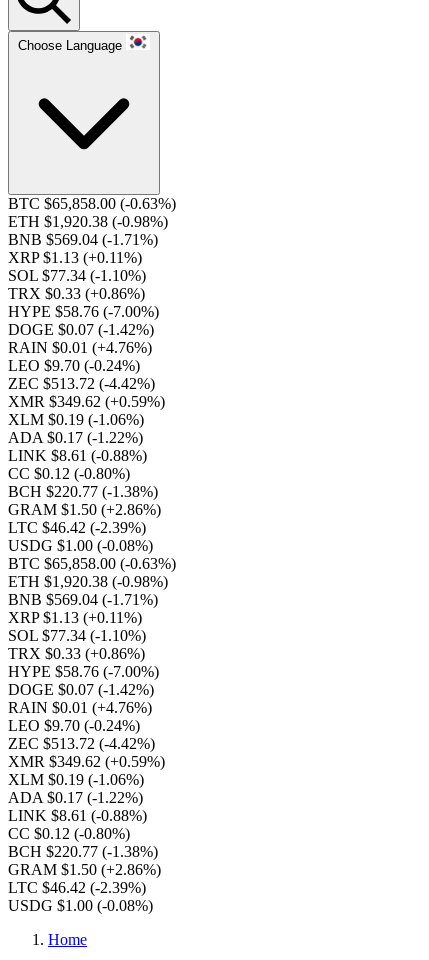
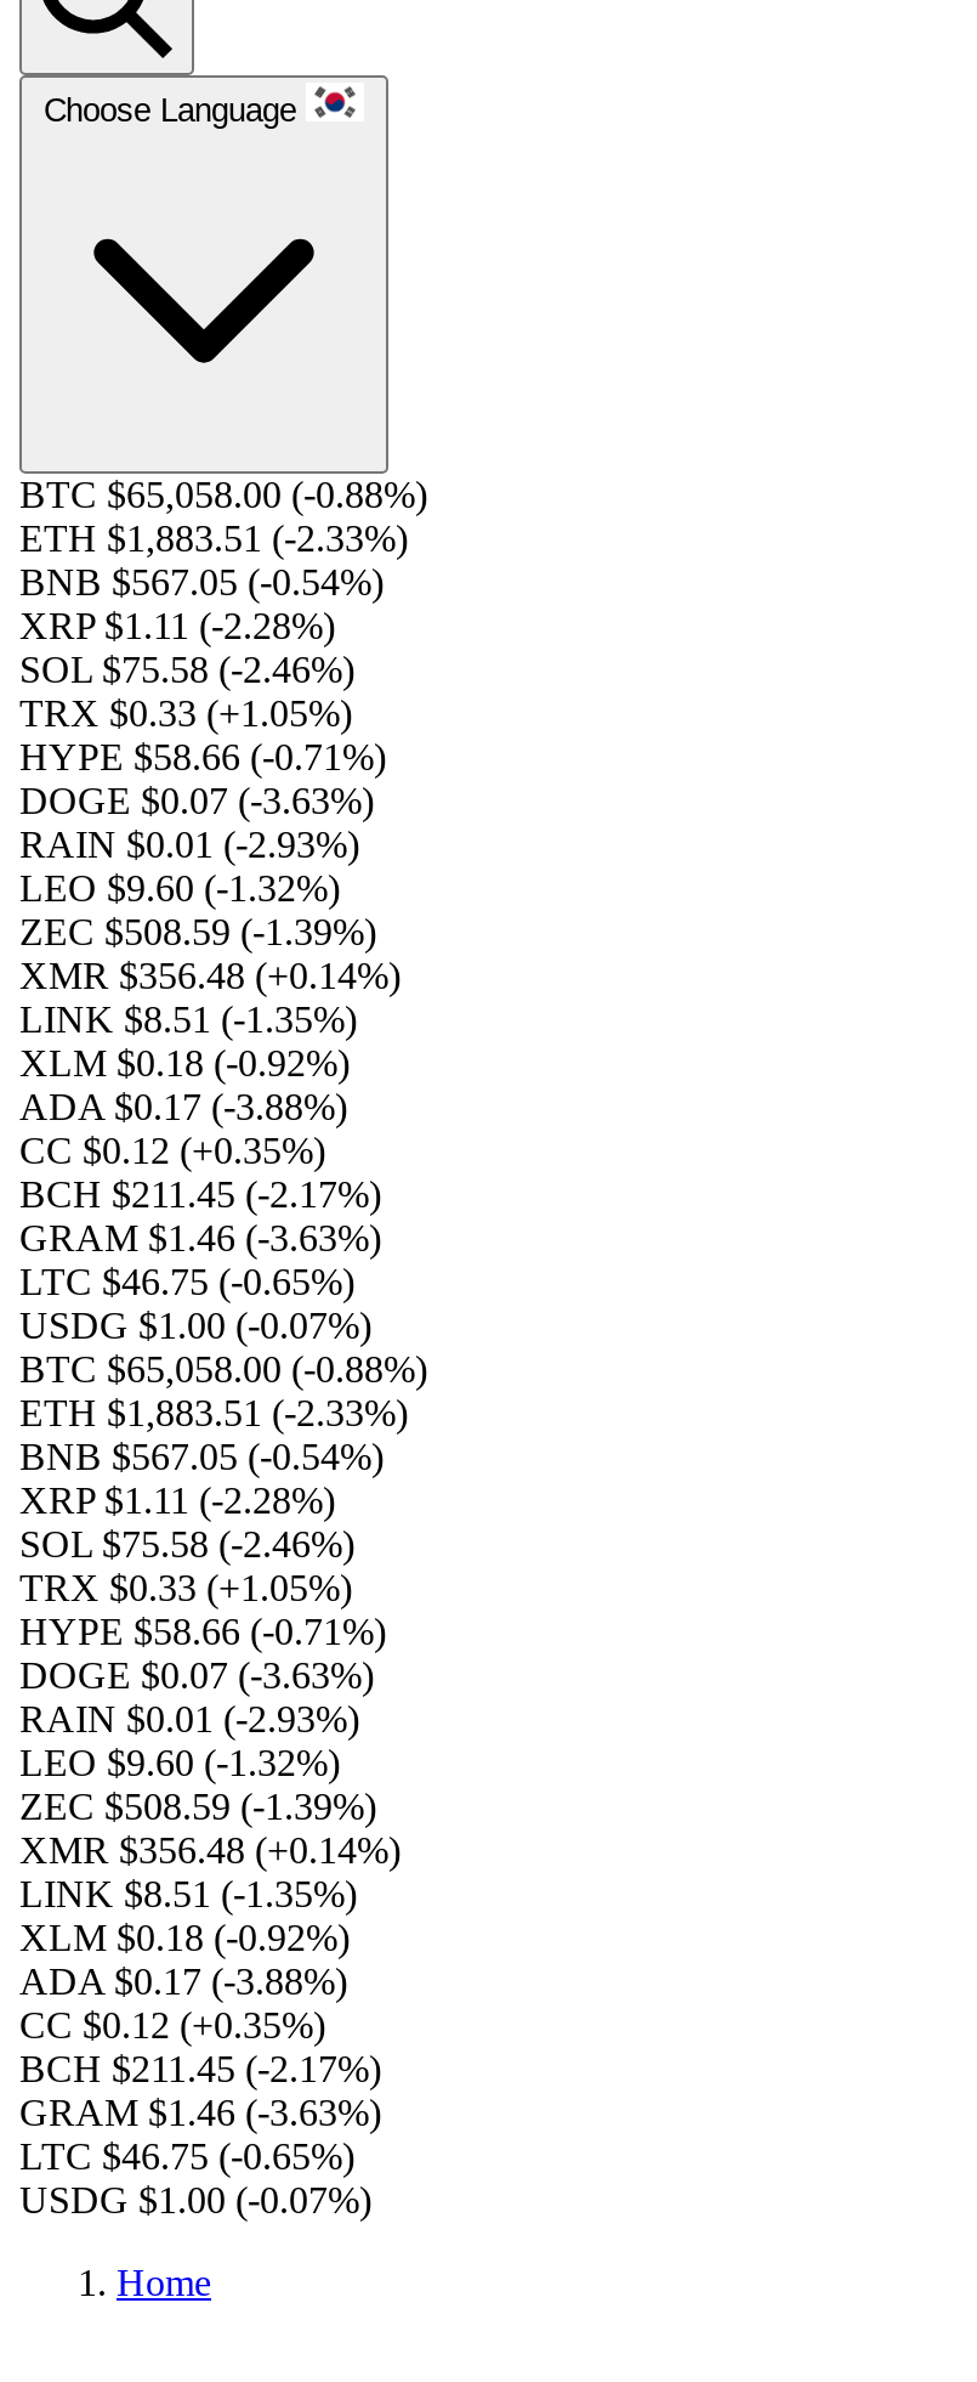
[8,195,176,914] BTC $65,858.00(-0.63%) | ETH $1,920.38 (-0.98%) | BNB $569.04 (-1.71%) | XRP $1.13 (+0.11%) | SOL $77.34 (-1.10%) | TRX $0.33 (+0.86%) | HYPE $58.76 (-7.00%) | DOGE $0.07 (-1.42%) | RAIN $0.01 (+4.76%) | LEO $9.70 (-0.24%) | ZEC $513.72 (-4.42%) | XMR $349.62(+0.59%) | XLM $0.19 (-1.06%) | ADA $0.17 (-1.22%) | LINK $8.61 (-0.88%) | CC $0.12 (-0.80%) | BCH $220.77 (-1.38%) | GRAM $1.50 (+2.86%) | LTC $46.42 (-2.39%) | USDG $1.00(-0.08%) | BTC $65,858.00 (-0.63%) | ETH $1,920.38 (-0.98%) | BNB $569.04 (-1.71%) | XRP $1.13 (+0.11%) | SOL $77.34 (-1.10%) | TRX $0.33 (+0.86%) | HYPE $58.76 (-7.00%) | DOGE $0.07 (-1.42%) | RAIN $0.01 (+4.76%) | LEO $9.70 (-0.24%) | ZEC $513.72 (-4.42%) | XMR $349.62(+0.59%) | XLM $0.19 (-1.06%) | ADA $0.17 (-1.22%) | LINK $8.61 (-0.88%) | CC $0.12 (-0.80%) | BCH $220.77 (-1.38%) | GRAM $1.50 (+2.86%) | LTC $46.42 (-2.39%) | USDG $1.00(-0.08%) -> [19,474,427,2220] BTC $65,058.00(-0.88%) | ETH $1,883.51 (-2.33%) | BNB $567.05 (-0.54%) | XRP $1.11 (-2.28%) | SOL $75.58 (-2.46%) | TRX $0.33 (+1.05%) | HYPE $58.66 (-0.71%) | DOGE $0.07 (-3.63%) | RAIN $0.01 (-2.93%) | LEO $9.60 (-1.32%) | ZEC $508.59 (-1.39%) | XMR $356.48(+0.14%) | LINK $8.51 (-1.35%) | XLM $0.18 (-0.92%) | ADA $0.17 (-3.88%) | CC $0.12 (+0.35%) | BCH $211.45 (-2.17%) | GRAM $1.46 (-3.63%) | LTC $46.75 (-0.65%) | USDG $1.00(-0.07%) | BTC $65,058.00 (-0.88%) | ETH $1,883.51 (-2.33%) | BNB $567.05 (-0.54%) | XRP $1.11 (-2.28%) | SOL $75.58 (-2.46%) | TRX $0.33 (+1.05%) | HYPE $58.66 (-0.71%) | DOGE $0.07 (-3.63%) | RAIN $0.01 (-2.93%) | LEO $9.60 (-1.32%) | ZEC $508.59 (-1.39%) | XMR $356.48(+0.14%) | LINK $8.51 (-1.35%) | XLM $0.18 (-0.92%) | ADA $0.17 (-3.88%) | CC $0.12 (+0.35%) | BCH $211.45 (-2.17%) | GRAM $1.46 (-3.63%) | LTC $46.75 (-0.65%) | USDG $1.00(-0.07%)

